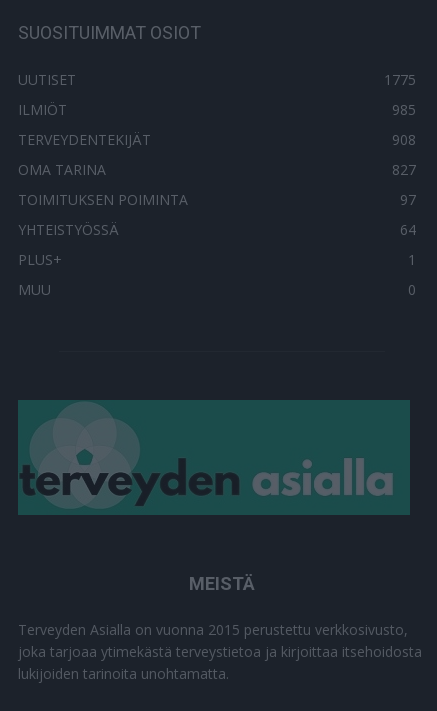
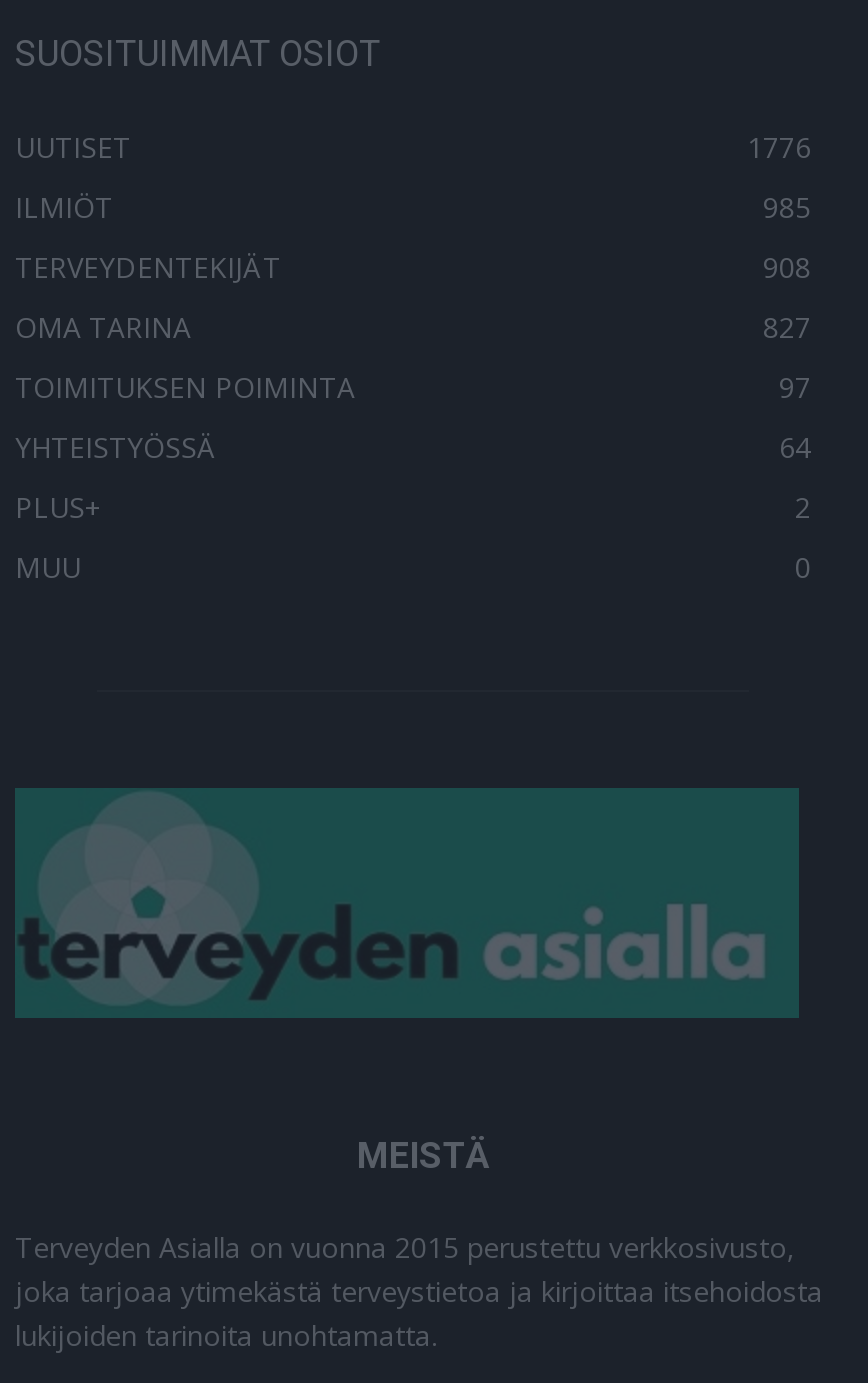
[384,70,416,89] 1775 -> [747,129,811,167] 1776
[408,250,416,269] 1 -> [795,489,811,527] 2

